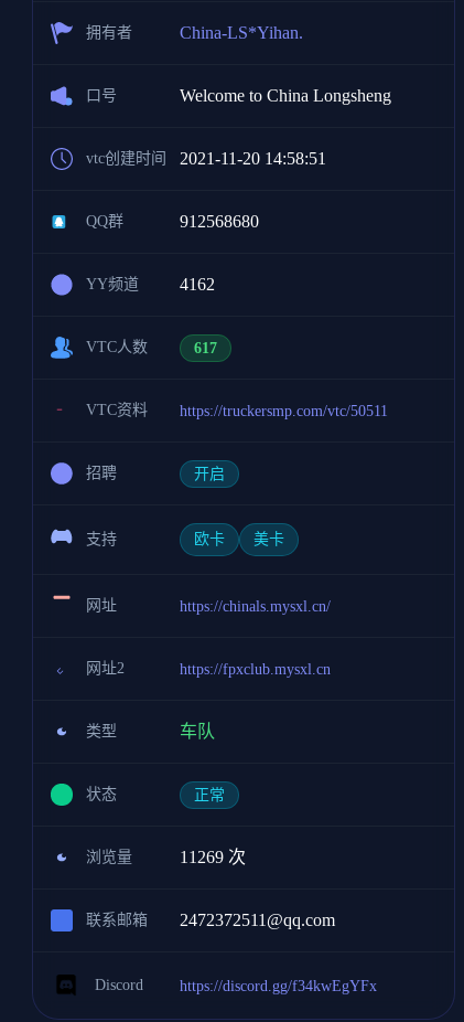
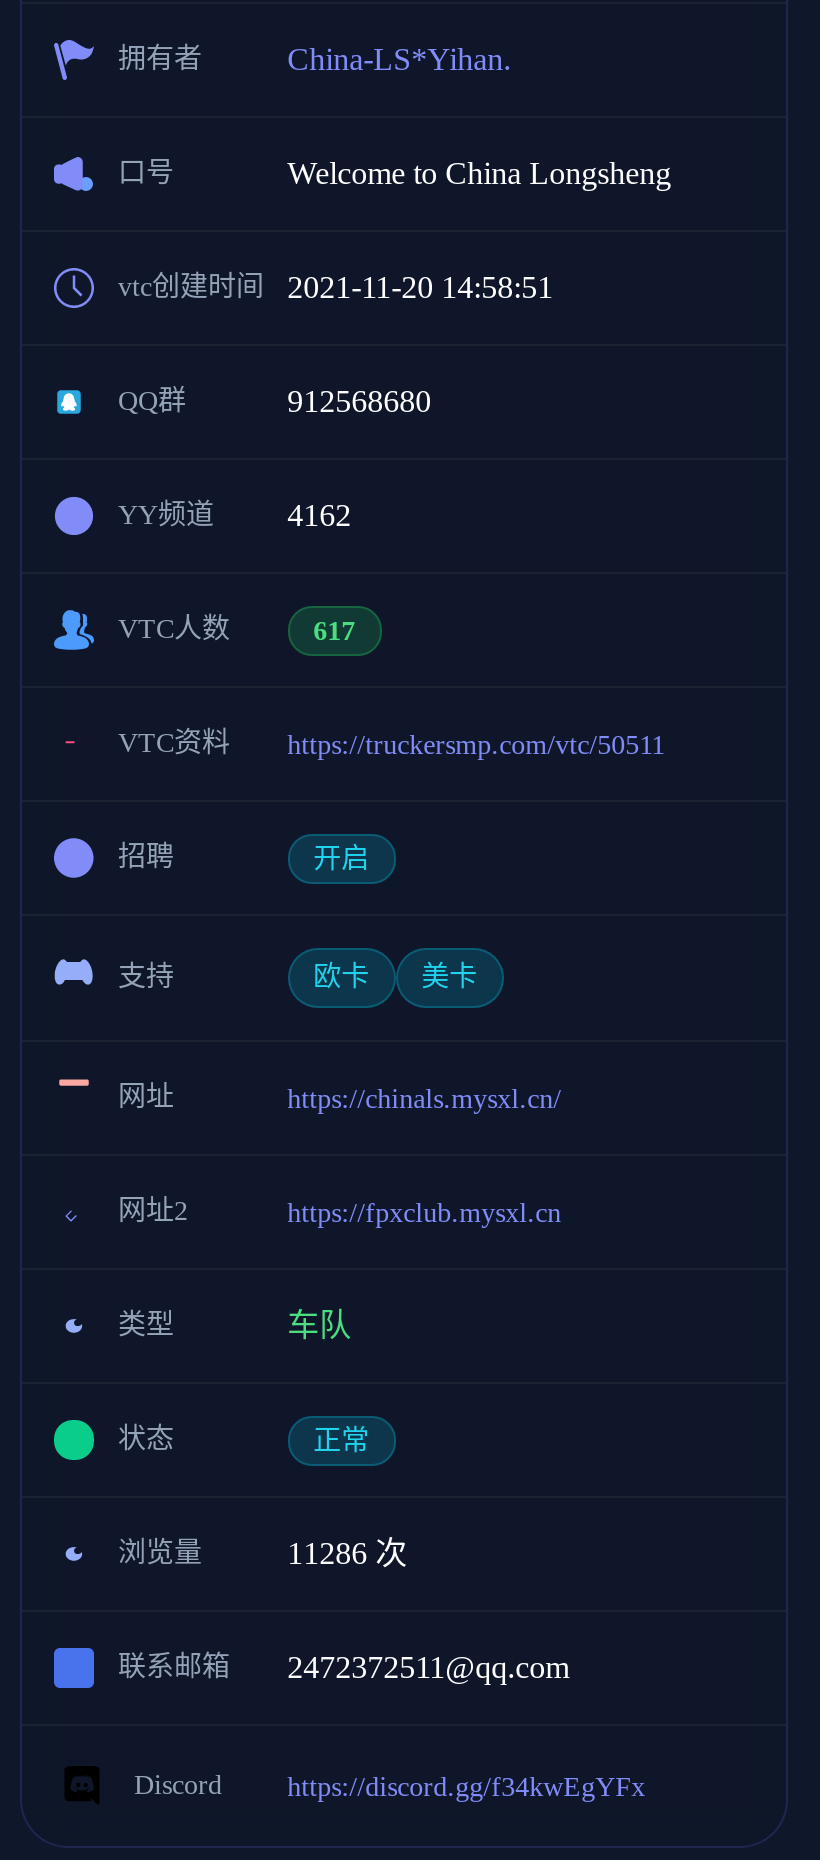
[179,848,245,866] 11269 次 -> [287,1536,407,1570] 11286 次

